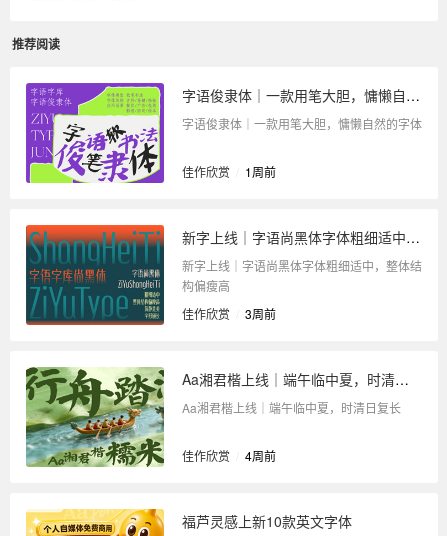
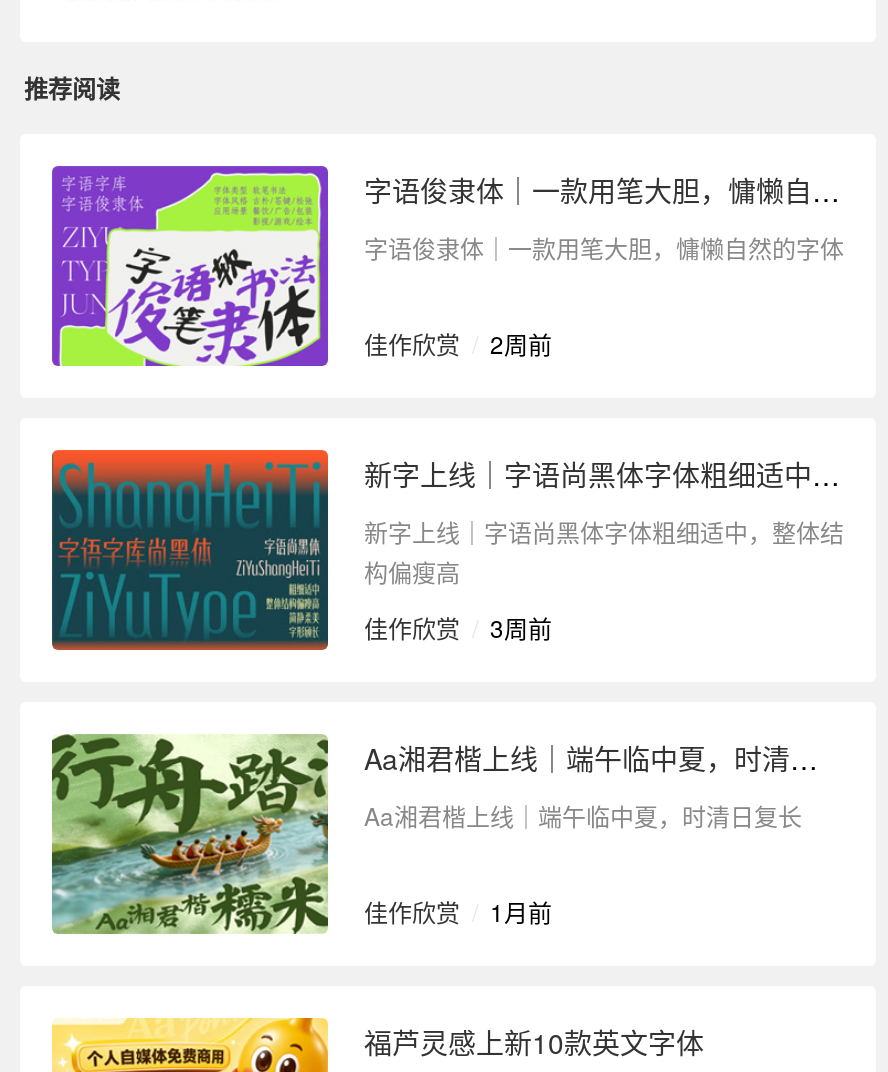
[182,163,276,180] 佳作欣赏 / 1周前 -> [364,326,552,360] 佳作欣赏 / 2周前
[182,447,276,464] 佳作欣赏 / 4周前 -> [364,894,552,928] 佳作欣赏 / 1月前

